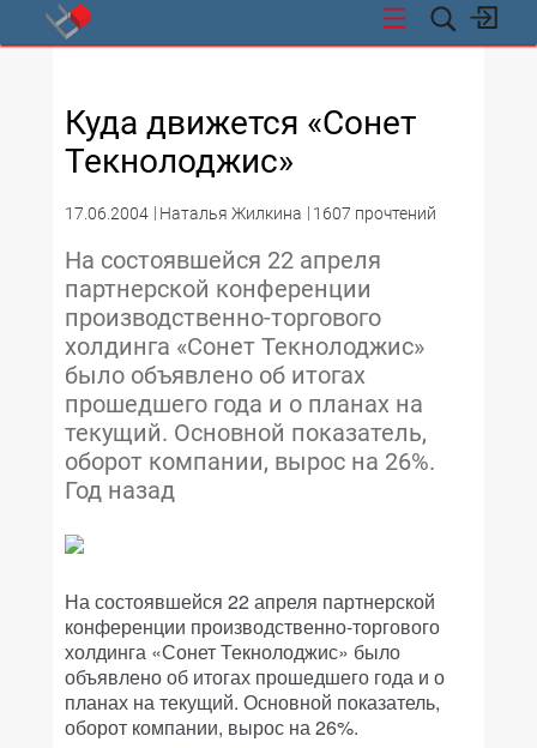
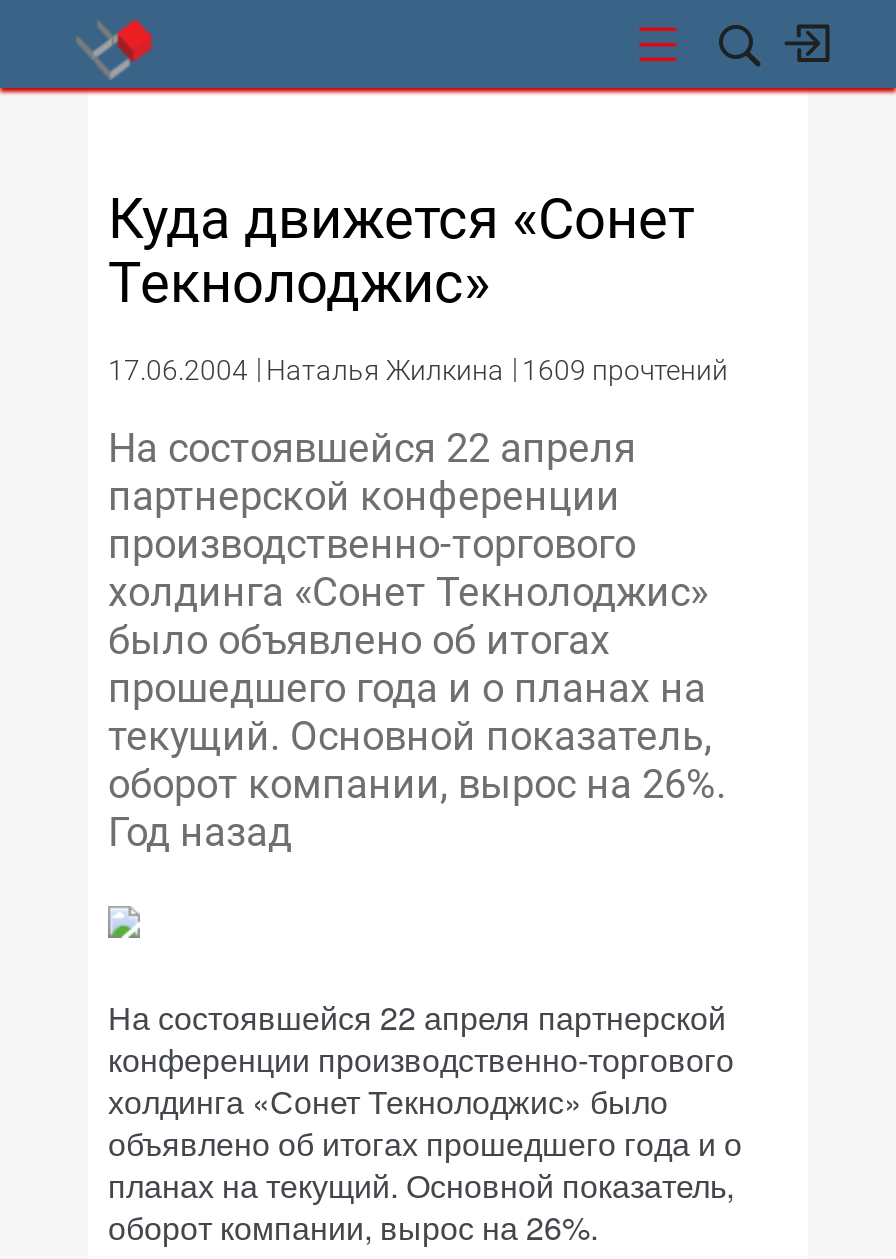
[65,204,436,223] 17.06.2004 Наталья Жилкина 1607 прочтений -> [108,354,728,386] 17.06.2004 Наталья Жилкина 1609 прочтений

